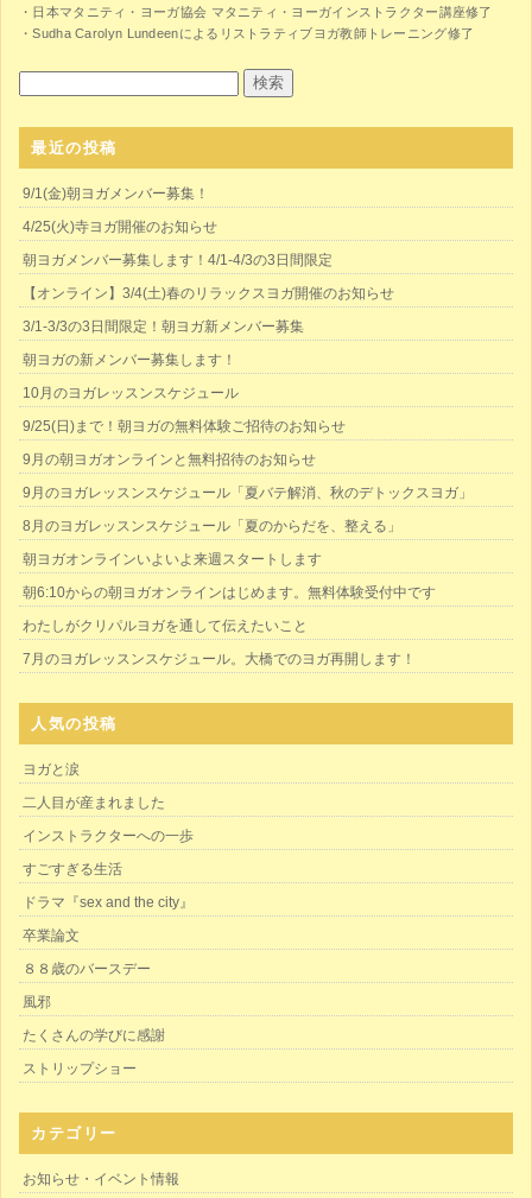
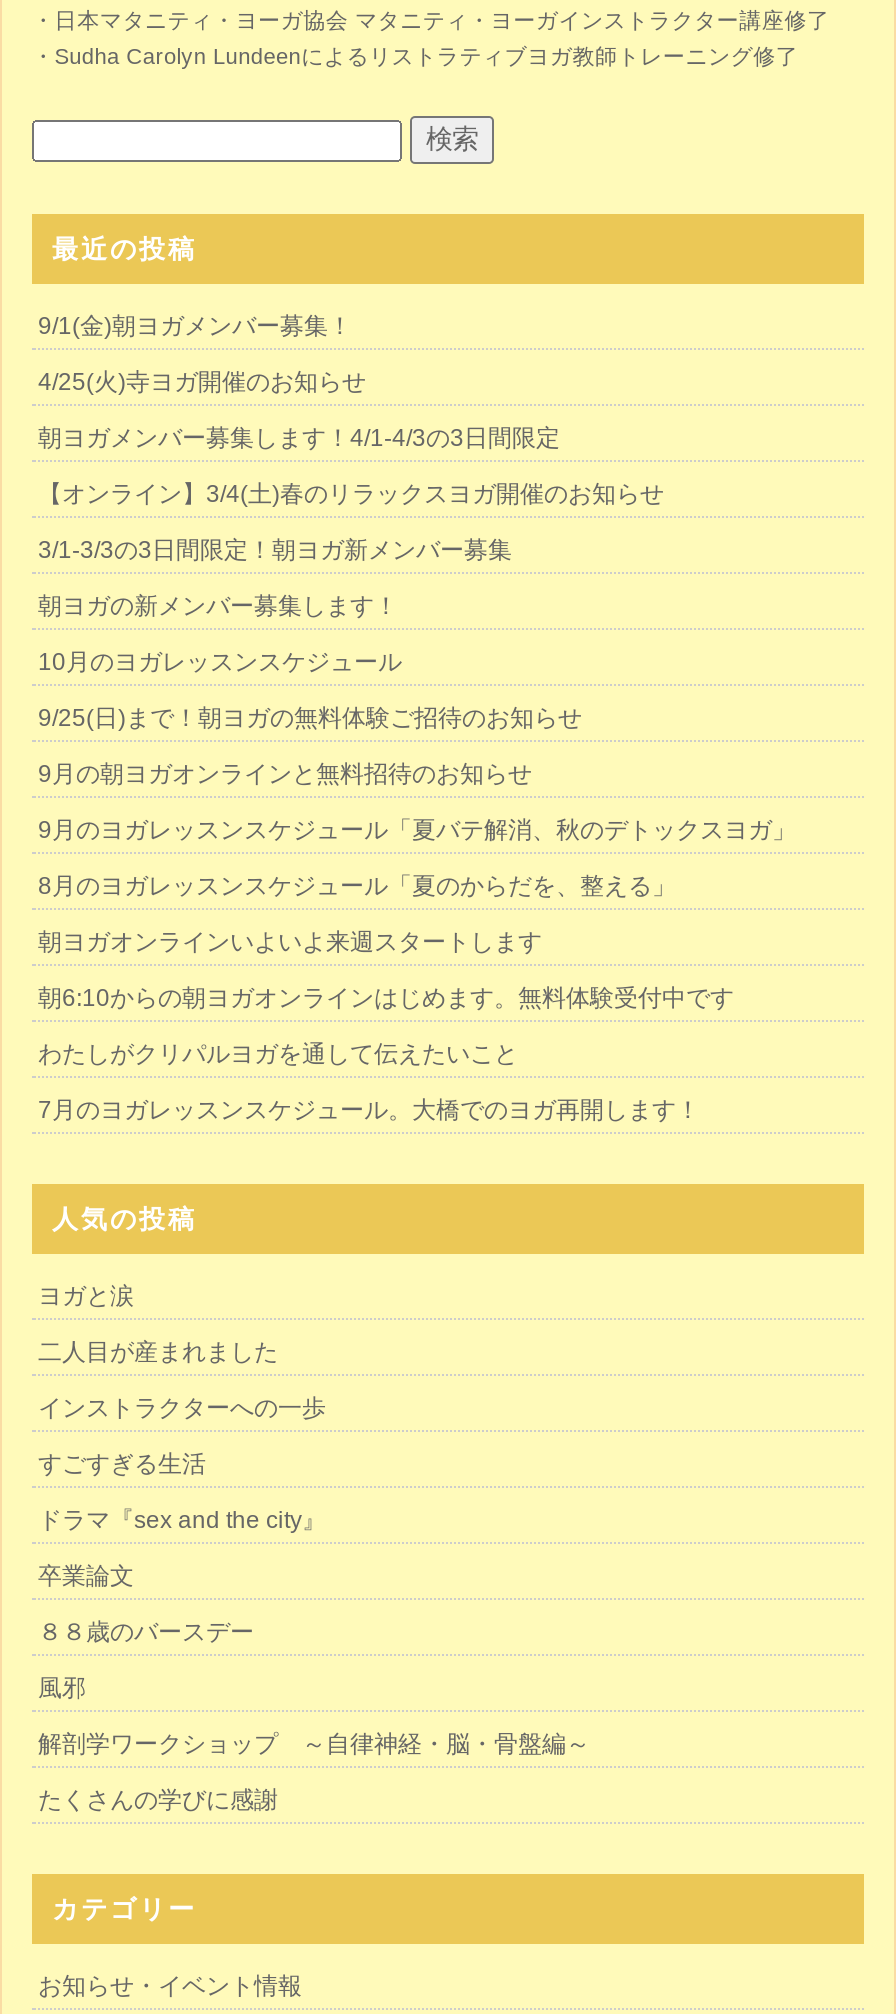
none -> [38,1730,590,1758] 解剖学ワークショップ ～自律神経・脳・骨盤編～
moved [23,1027,165,1044] -> [38,1786,278,1814]: たくさんの学びに感謝
[23,1061,137,1077] ストリップショー -> none

